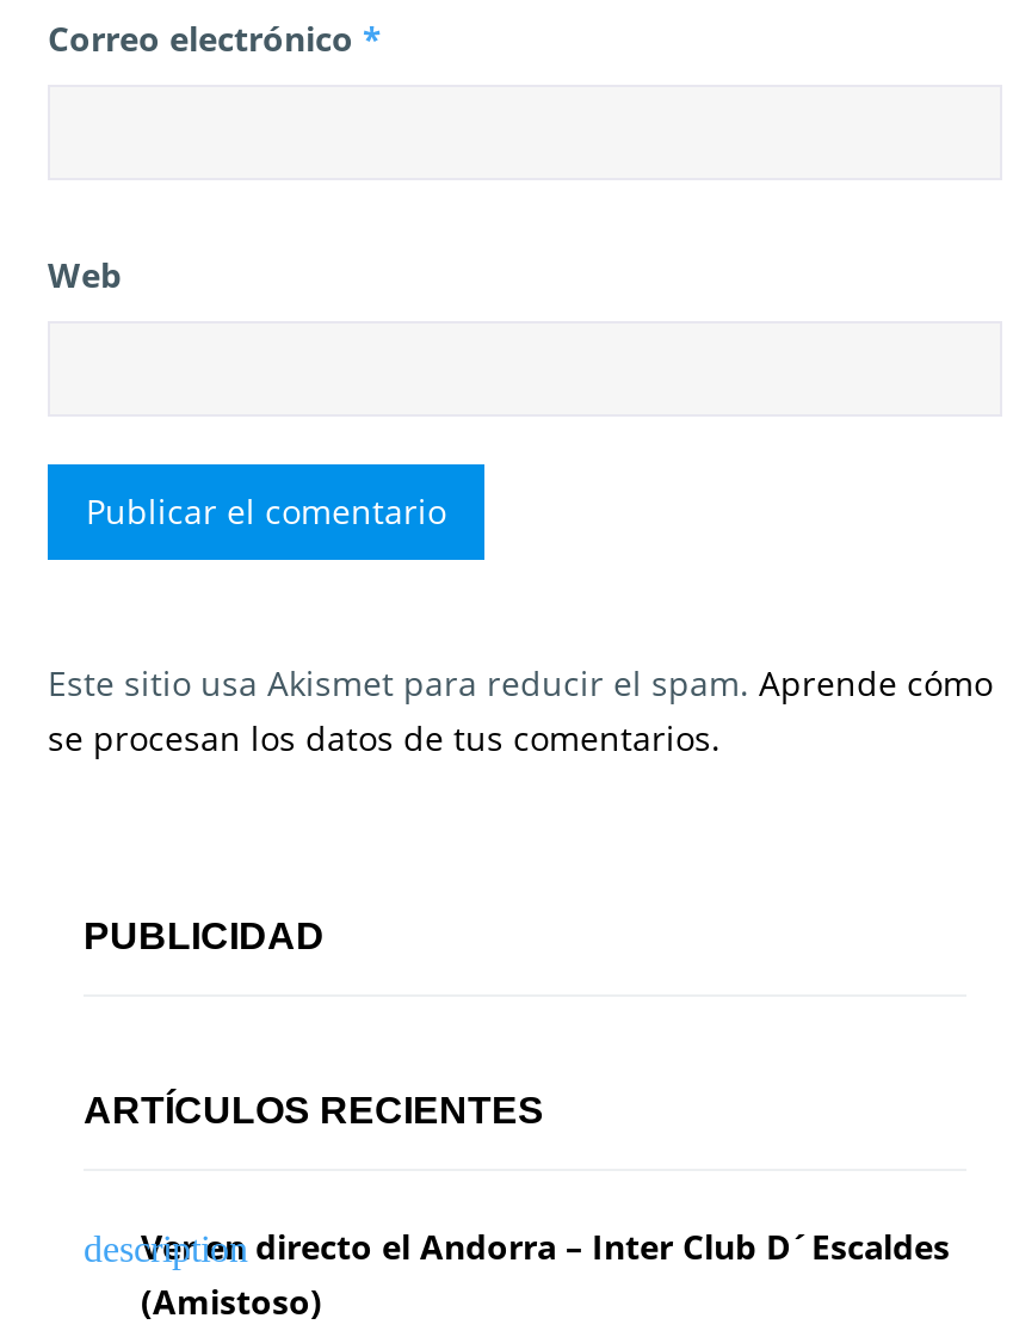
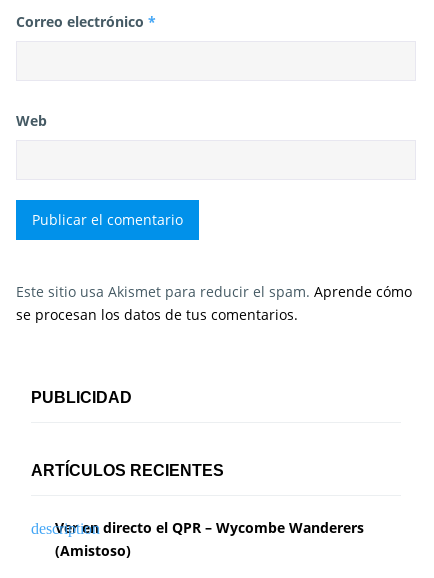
[141,1225,950,1270] Ver en directo el Andorra – Inter Club D´Escaldes -> [55,518,364,537] Ver en directo el QPR – Wycombe Wanderers

